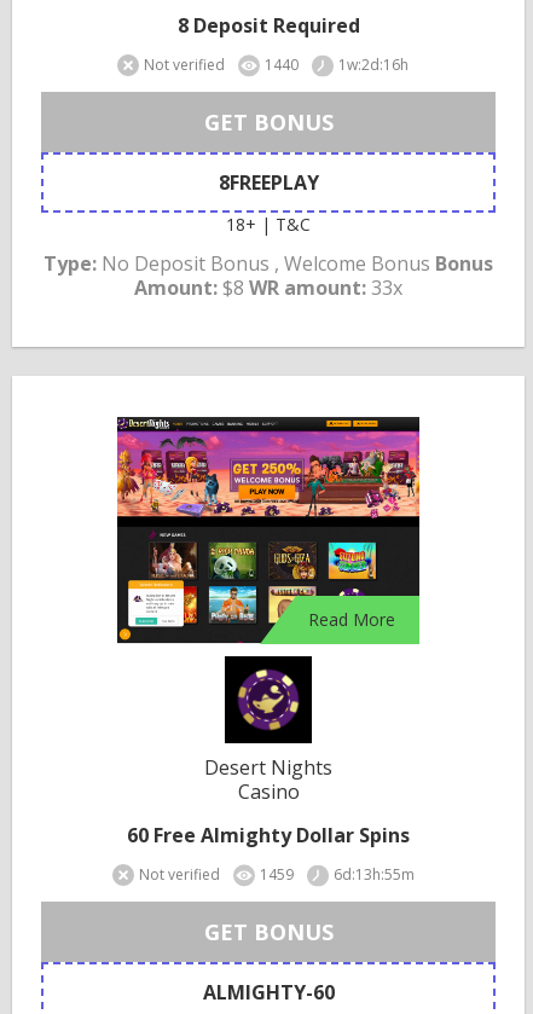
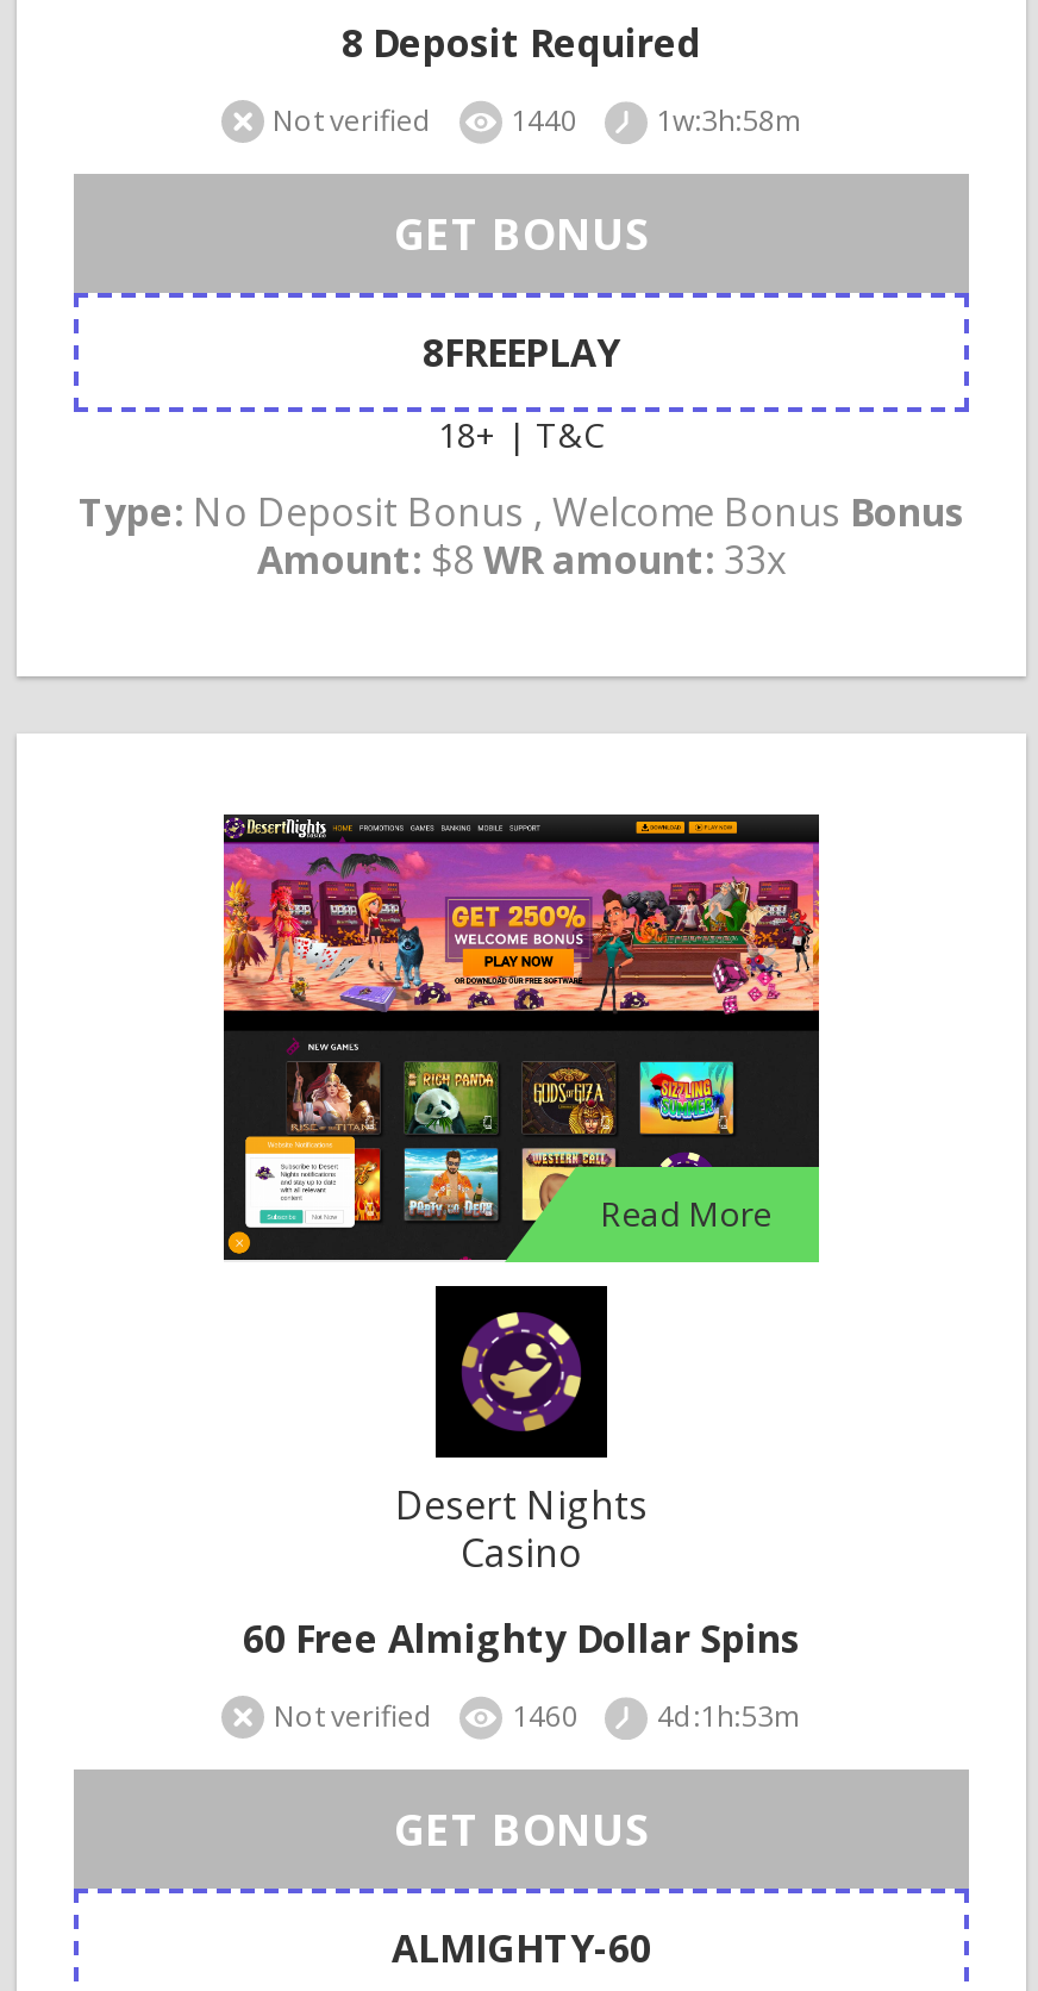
[144,54,409,75] Not verified 1440 1w:2d:16h -> [273,99,801,140] Not verified 1440 1w:3h:58m
[259,864,414,884] 1459 | 6d:13h:55m -> [512,1695,800,1735] 1460 | 4d:1h:53m

